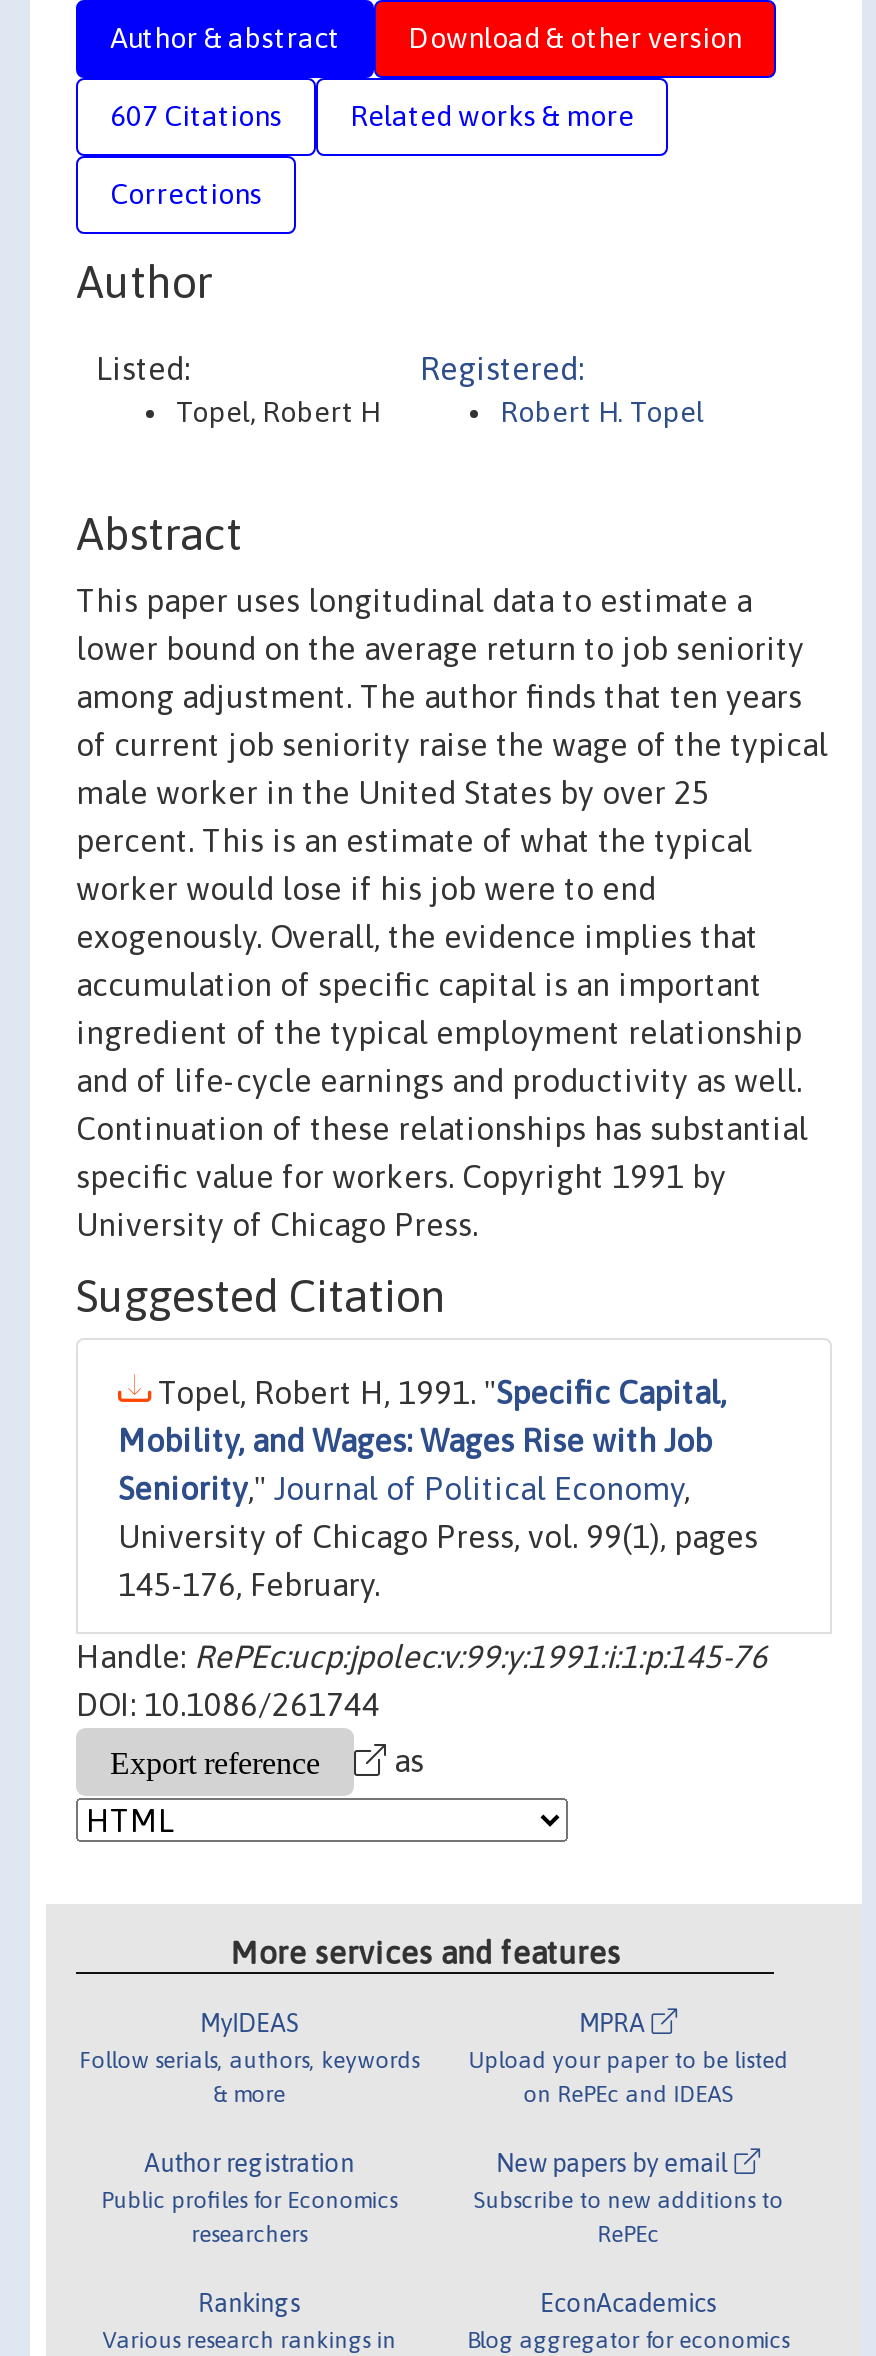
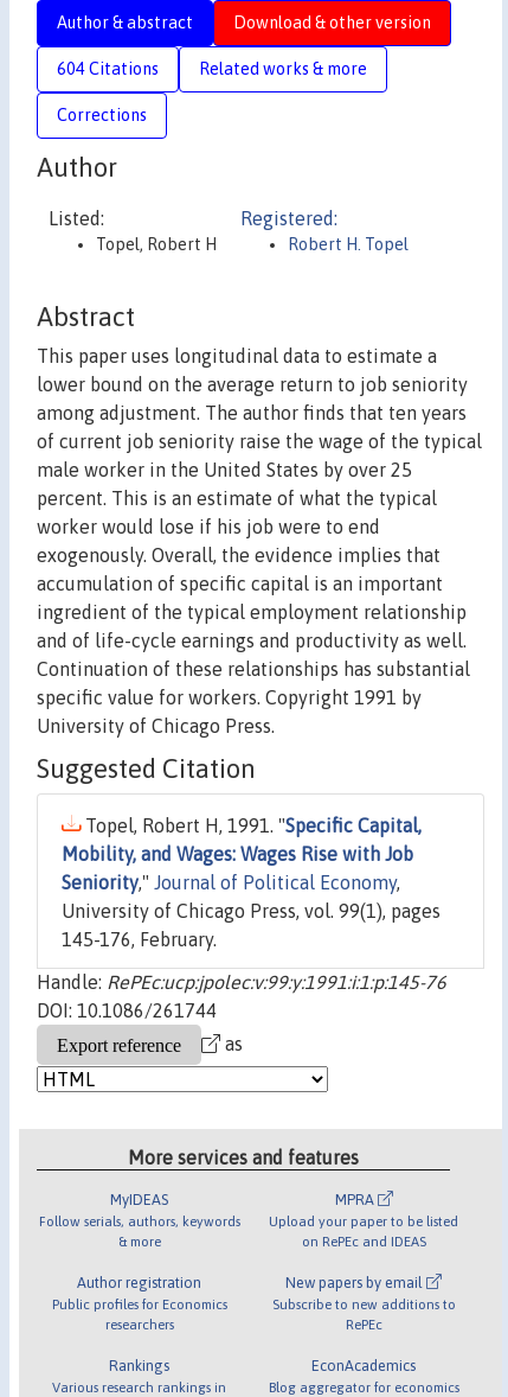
[110,100,282,132] 607 Citations -> [57,59,159,78] 604 Citations

